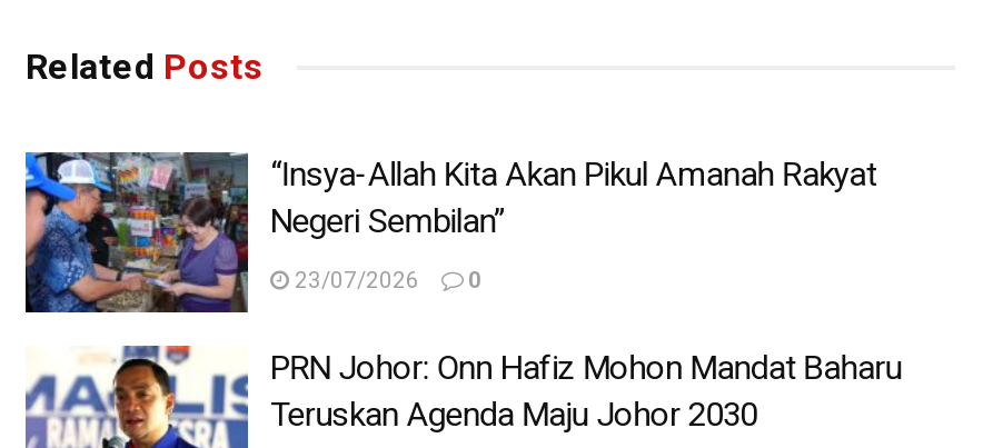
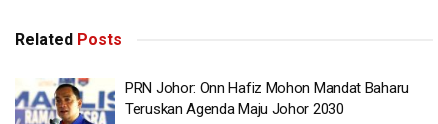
[23,149,876,313] [image] | “Insya-Allah Kita Akan Pikul Amanah Rakyat | Negeri Sembilan” | 23/07/2026 | 0 -> none

